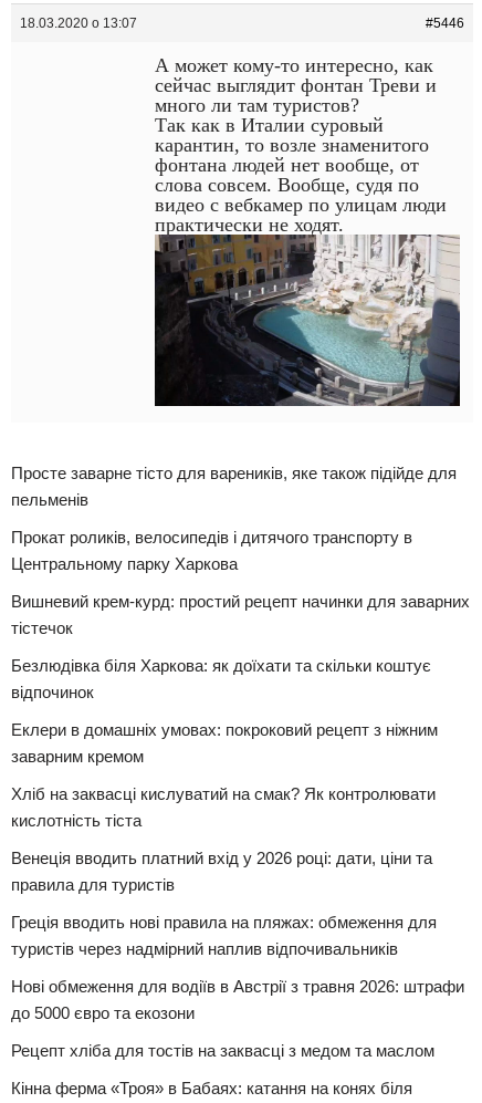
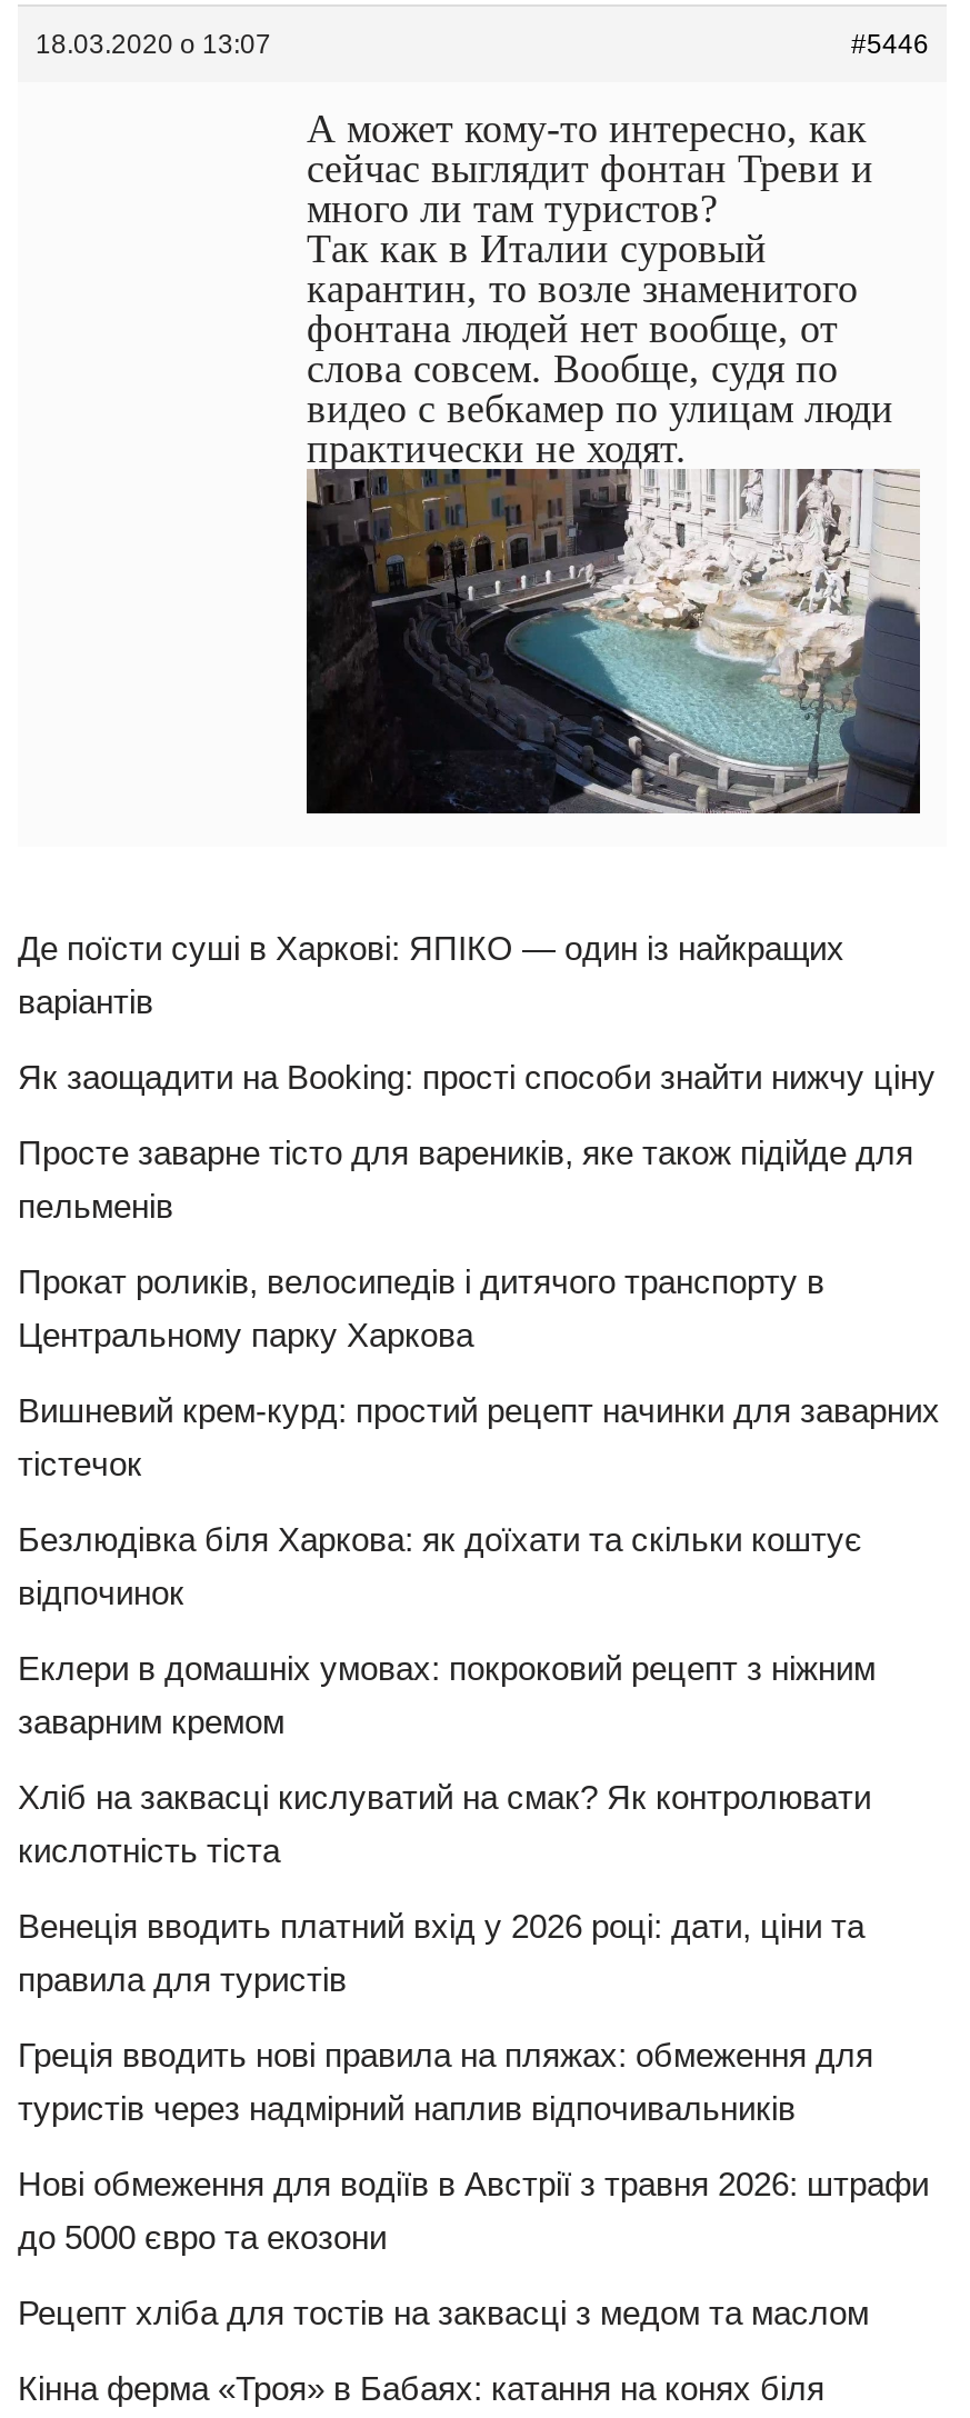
none -> [18,929,936,1096] Де поїсти суші в Харкові: ЯПІКО — один із найкращих | варіантів | Як заощадити на Booking: прості способи знайти нижчу ціну

